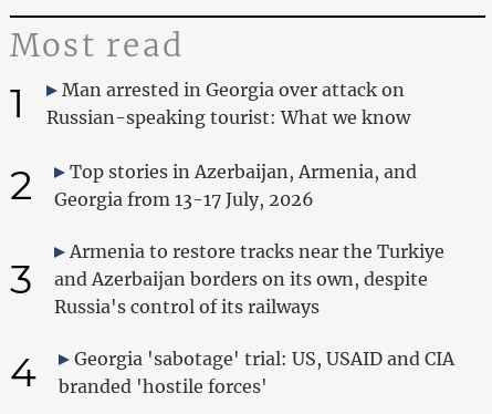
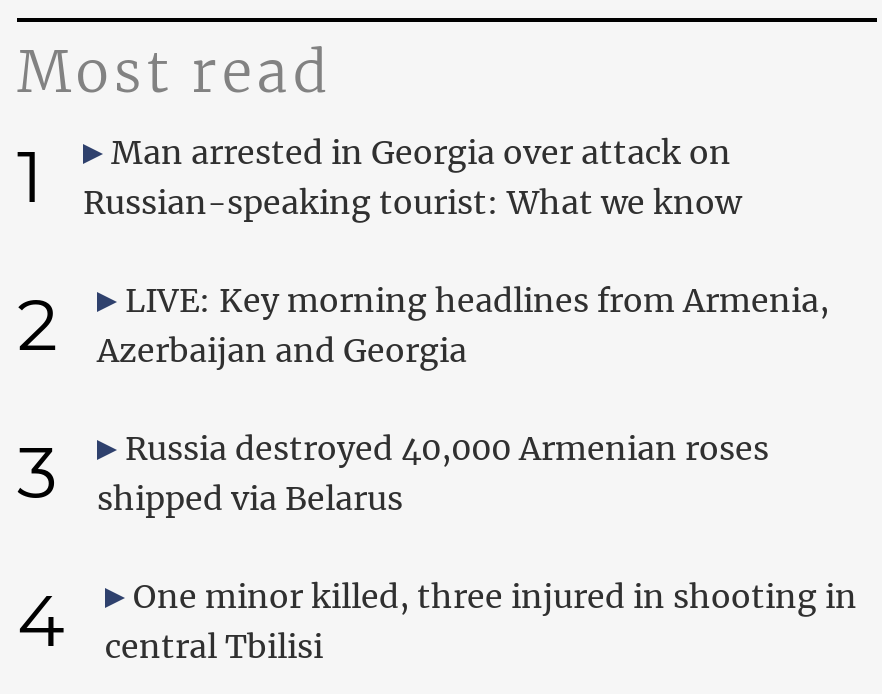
[54,161,417,211] Top stories in Azerbaijan, Armenia, and | Georgia from 13-17 July, 2026 -> [97,281,829,371] LIVE: Key morning headlines from Armenia, | Azerbaijan and Georgia
[54,241,444,318] Armenia to restore tracks near the Turkiye | and Azerbaijan borders on its own, despite | Russia's control of its railways -> [97,429,769,519] Russia destroyed 40,000 Armenian roses | shipped via Belarus
[59,348,454,398] Georgia 'sabotage' trial: US, USAID and CIA | branded 'hostile forces' -> [105,577,857,667] One minor killed, three injured in shooting in | central Tbilisi

